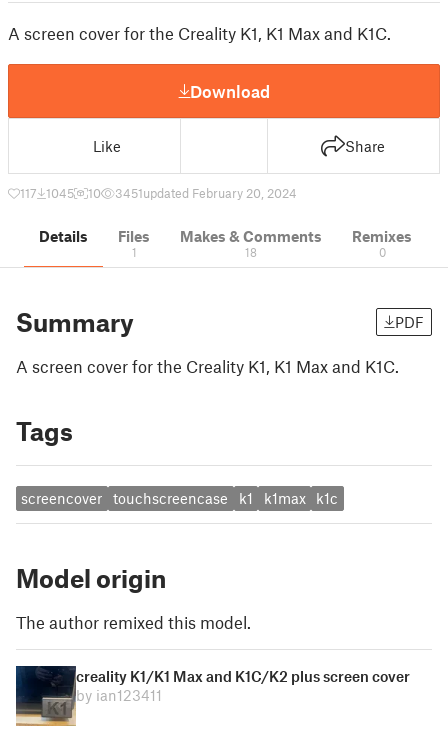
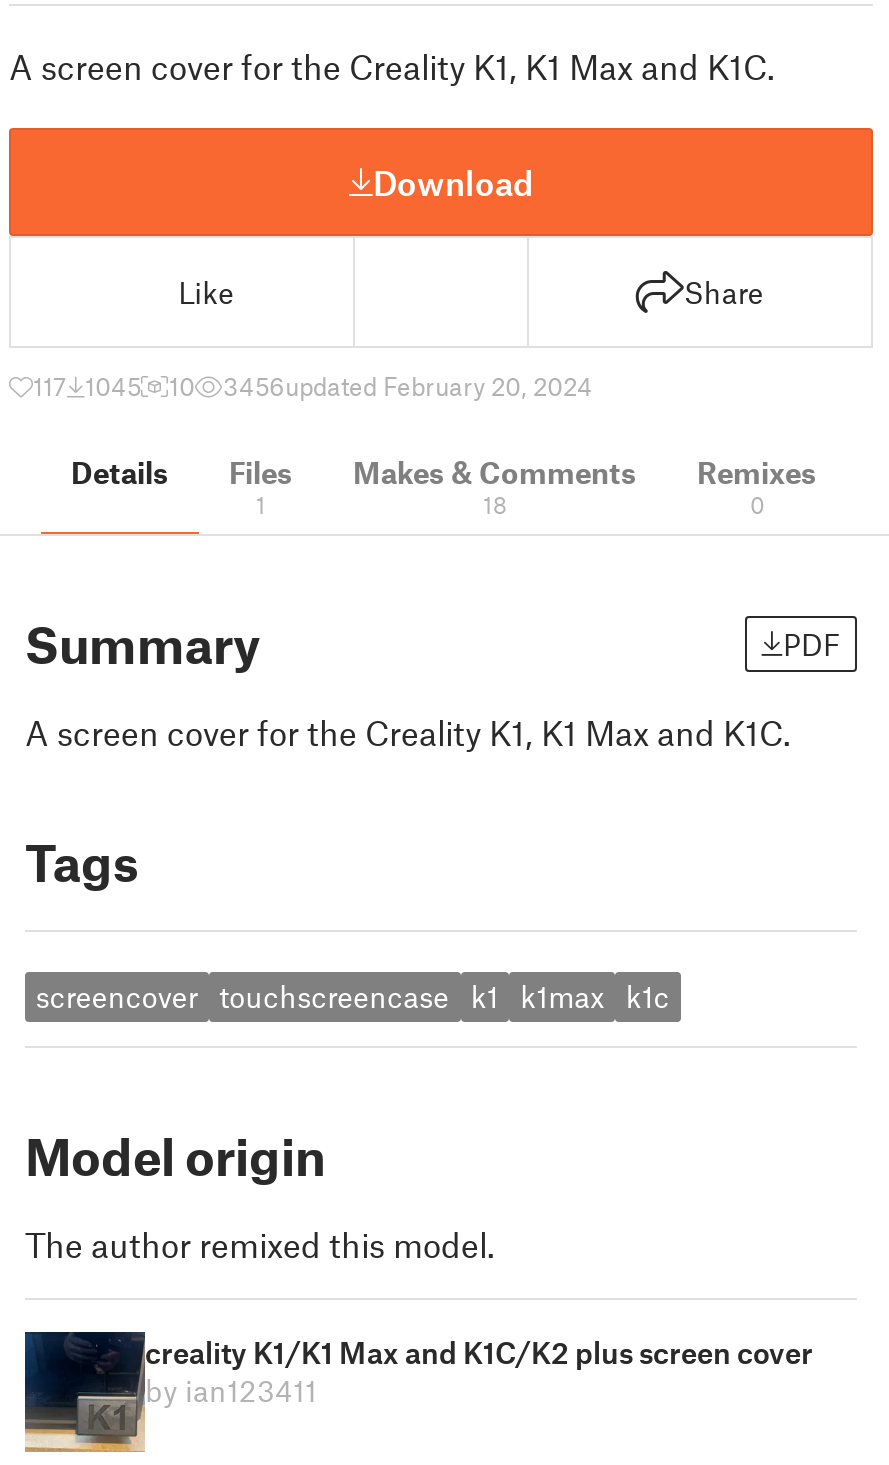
[115,185,297,201] 3451updated February 20, 2024 -> [223,370,593,402] 3456updated February 20, 2024

